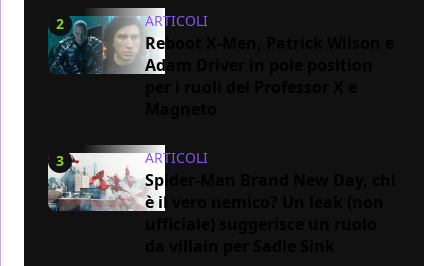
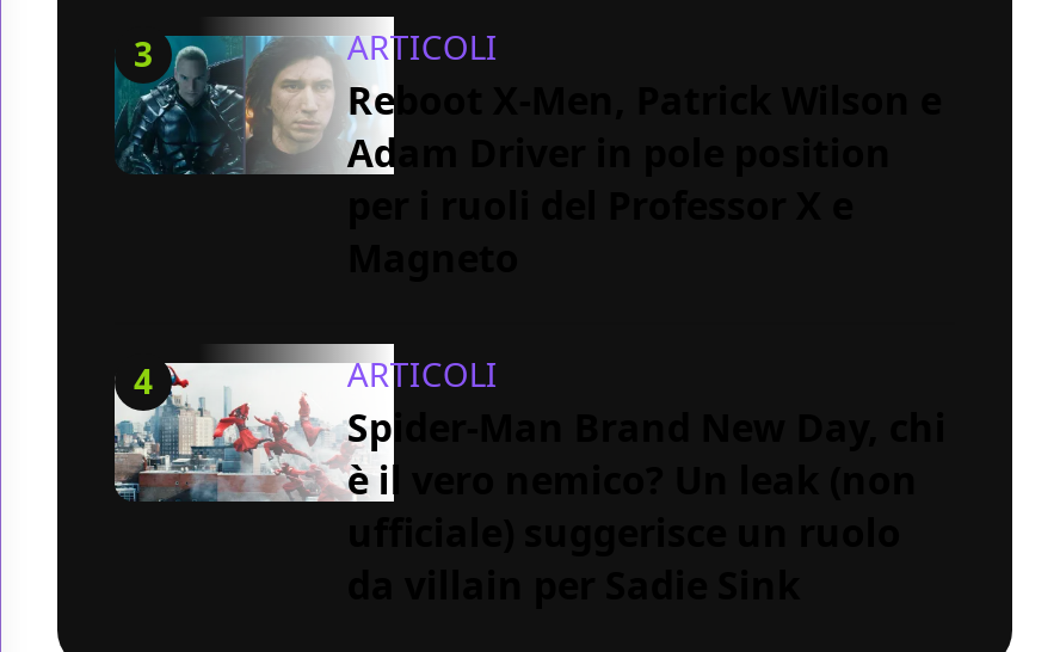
[56,14,64,33] 2 -> [134,30,153,75] 3
[56,151,64,170] 3 -> [134,357,153,403] 4

